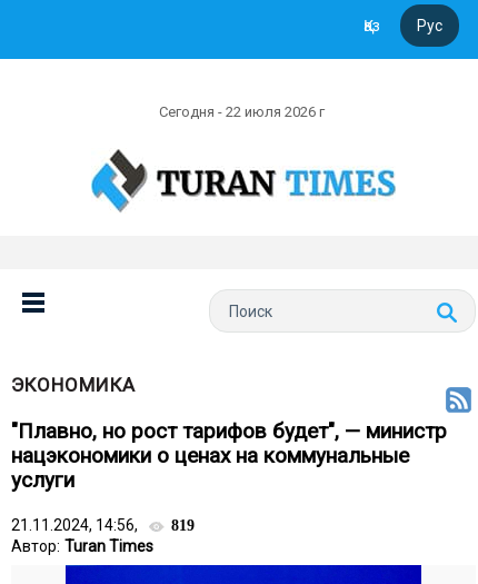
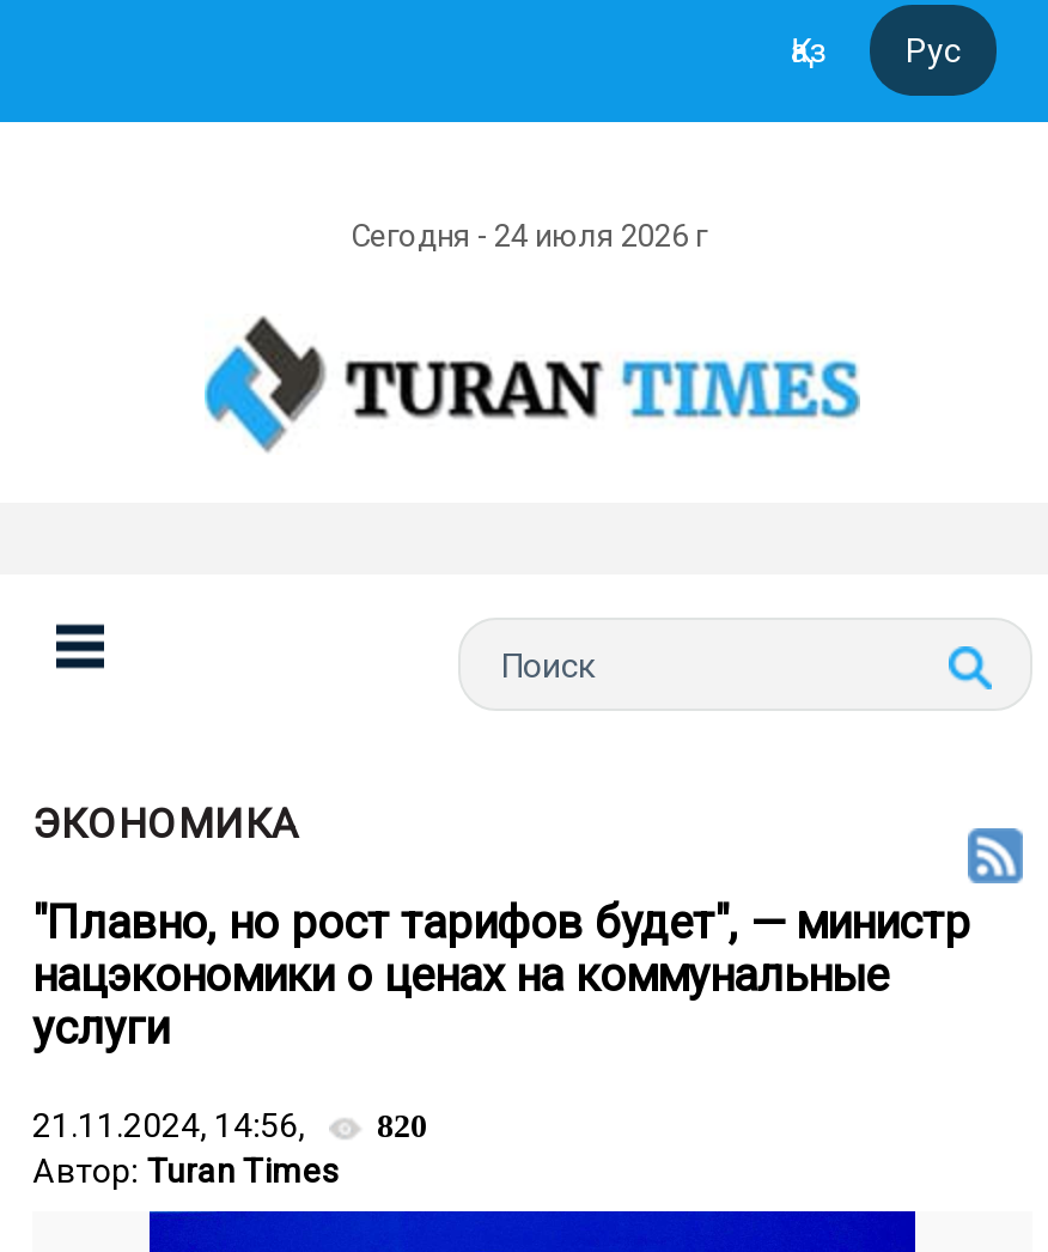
[159,103,328,120] Сегодня - 22 июля 2026 г -> [351,218,714,254] Сегодня - 24 июля 2026 г
[11,516,195,534] 21.11.2024, 14:56, 819 -> [32,1106,427,1144] 21.11.2024, 14:56, 820

